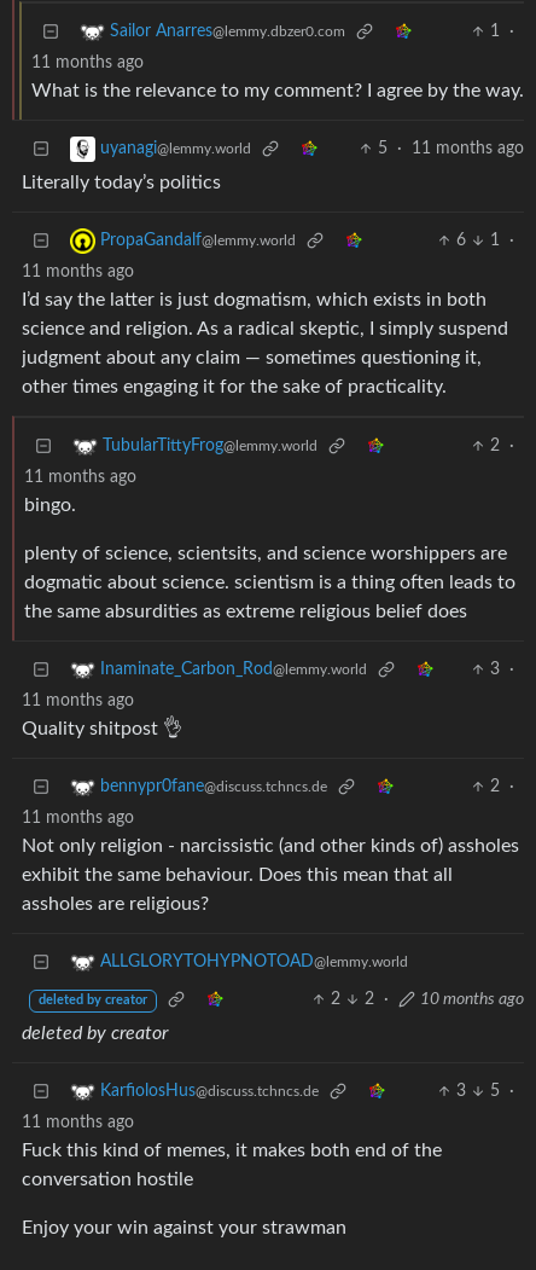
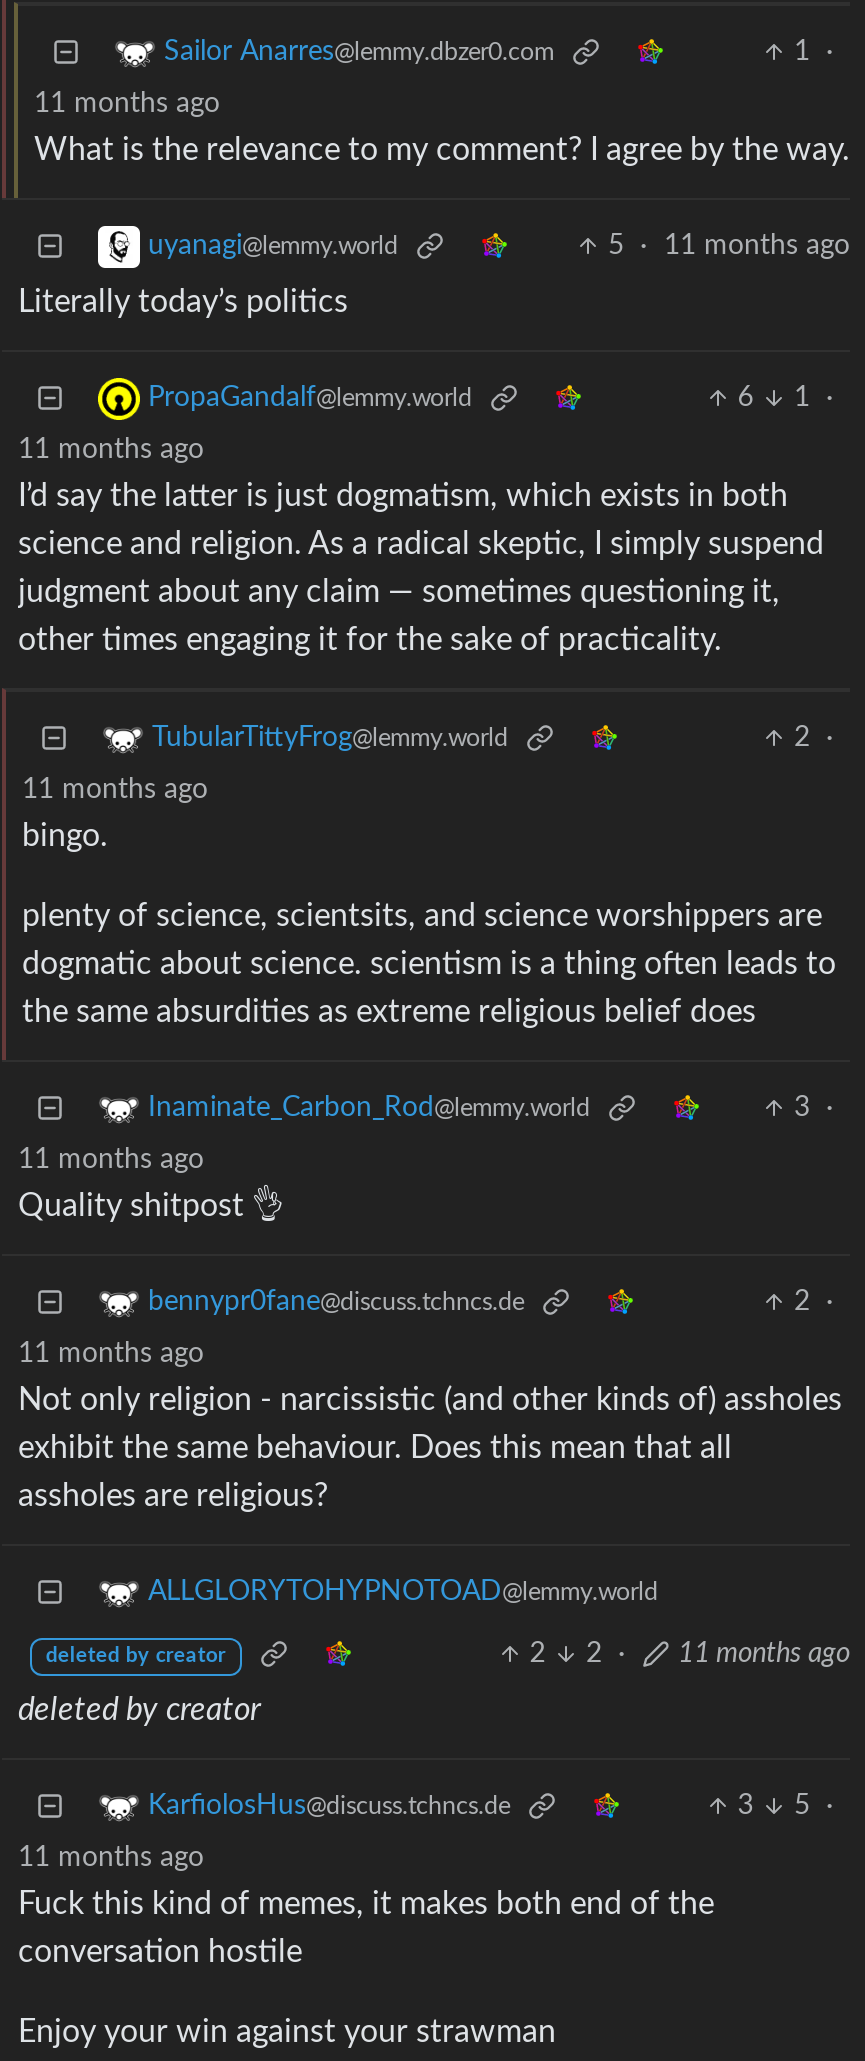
[331,991,524,1008] 2 2 · 10 months ago -> [530,1641,850,1669] 2 2 · 11 months ago

